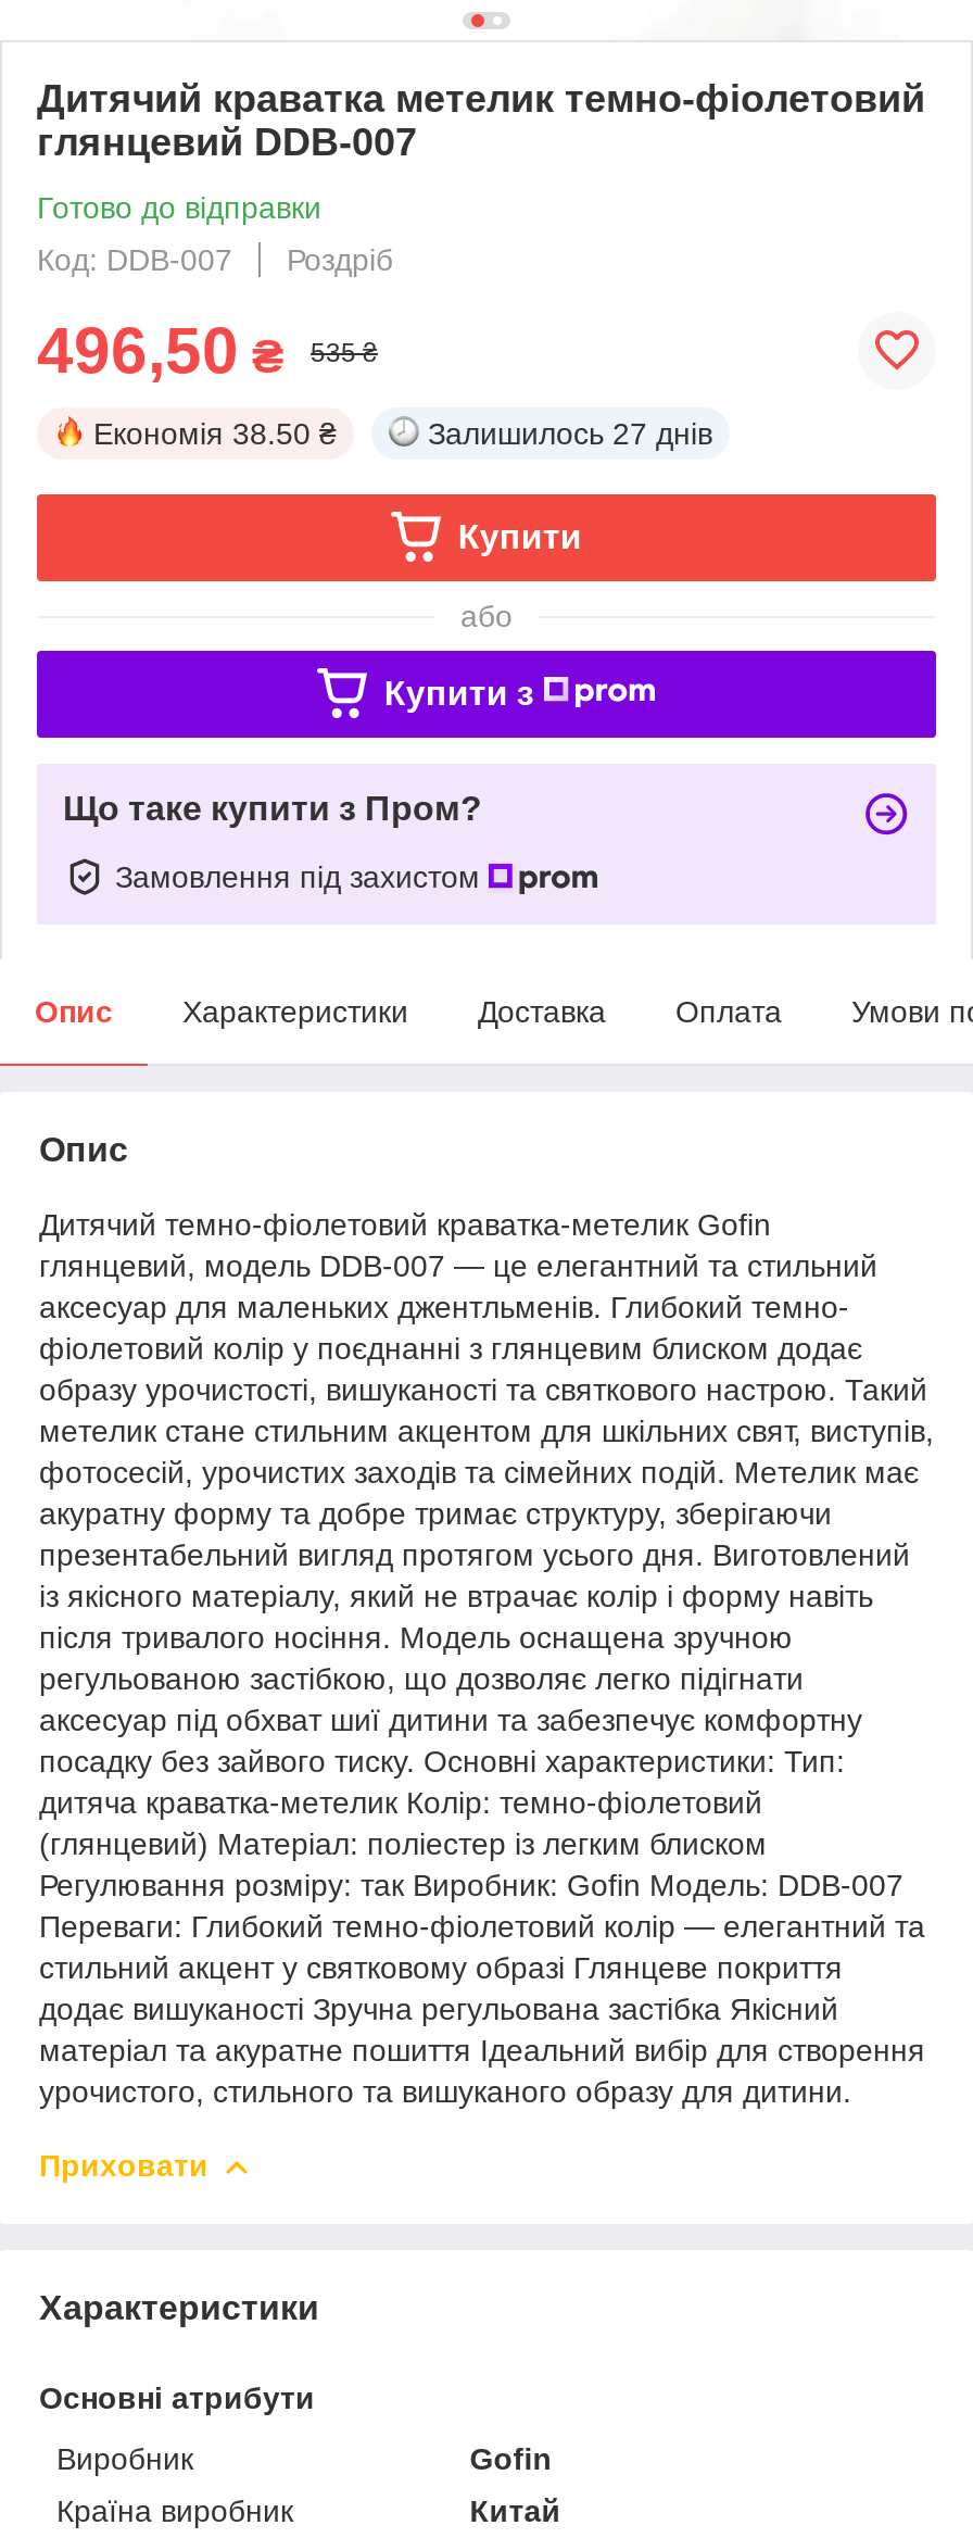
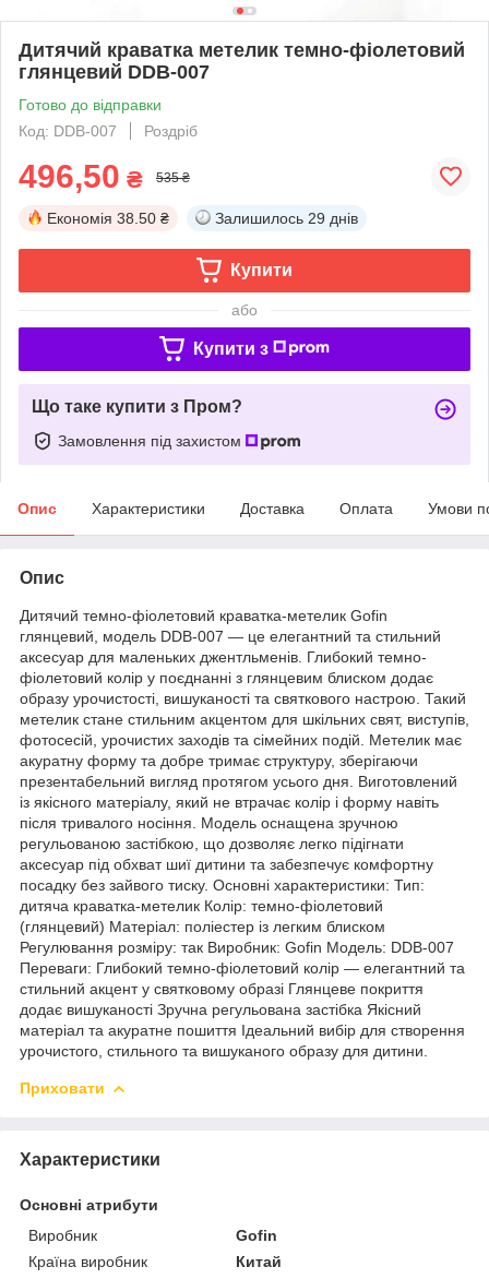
[428,416,712,450] Залишилось 27 днів -> [215,209,358,227] Залишилось 29 днів

